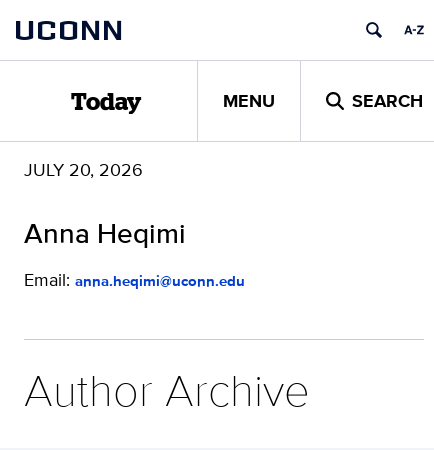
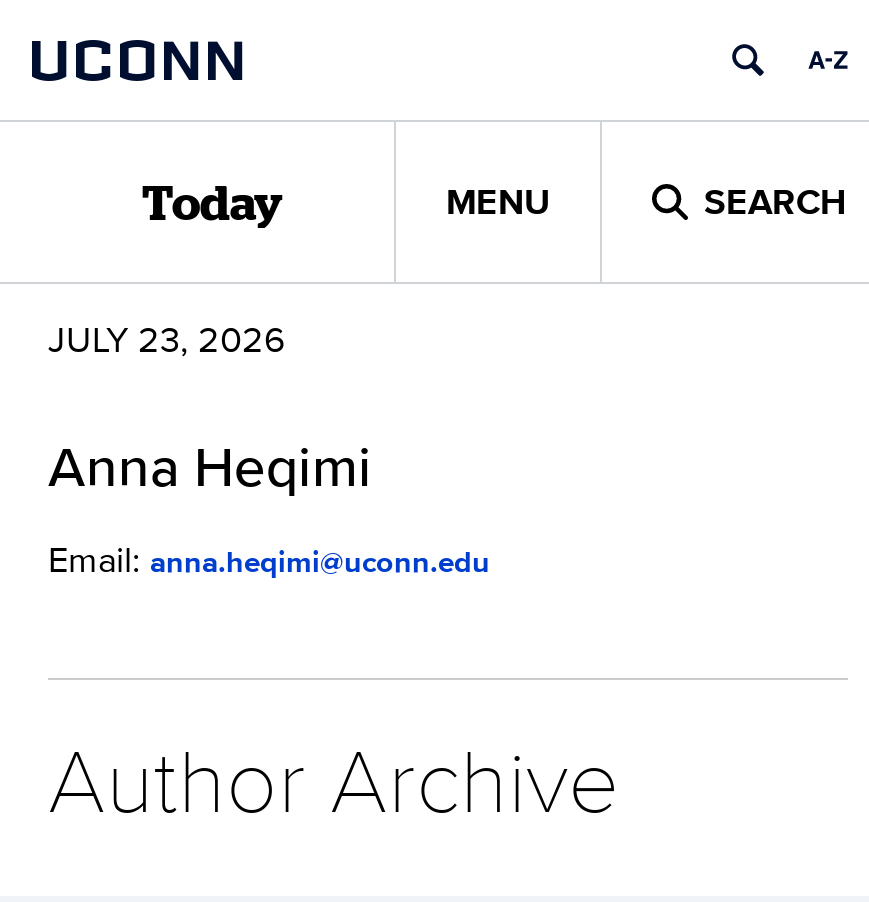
[24,157,143,182] JULY 20, 2026 -> [48,314,286,364] JULY 23, 2026

